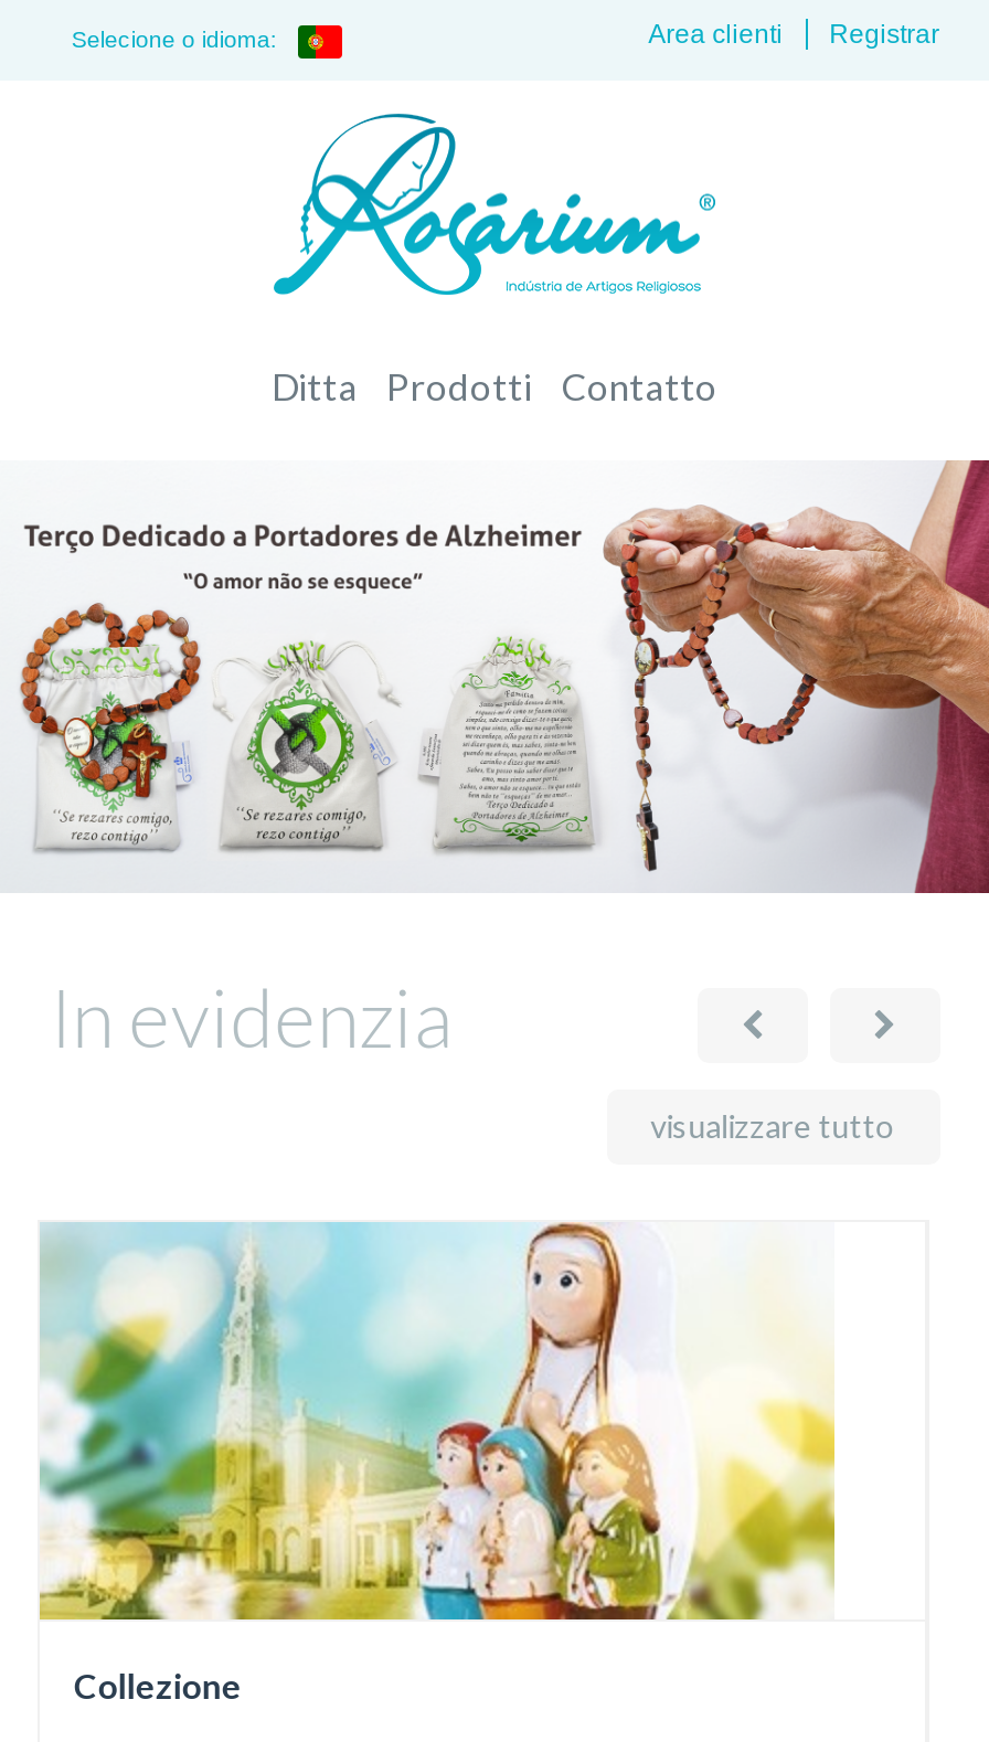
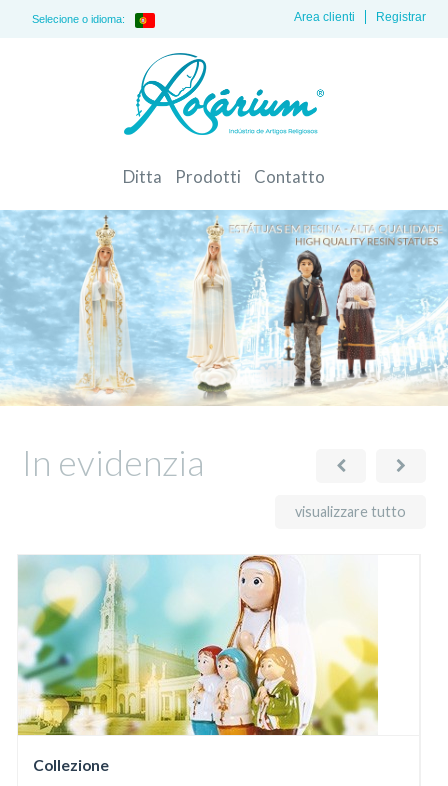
[7,458,982,895] [image] -> [3,209,445,406] [image]

